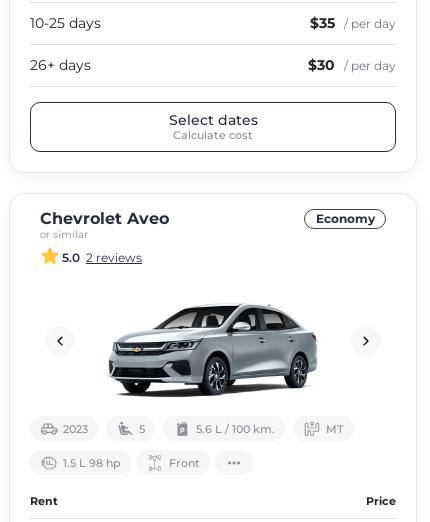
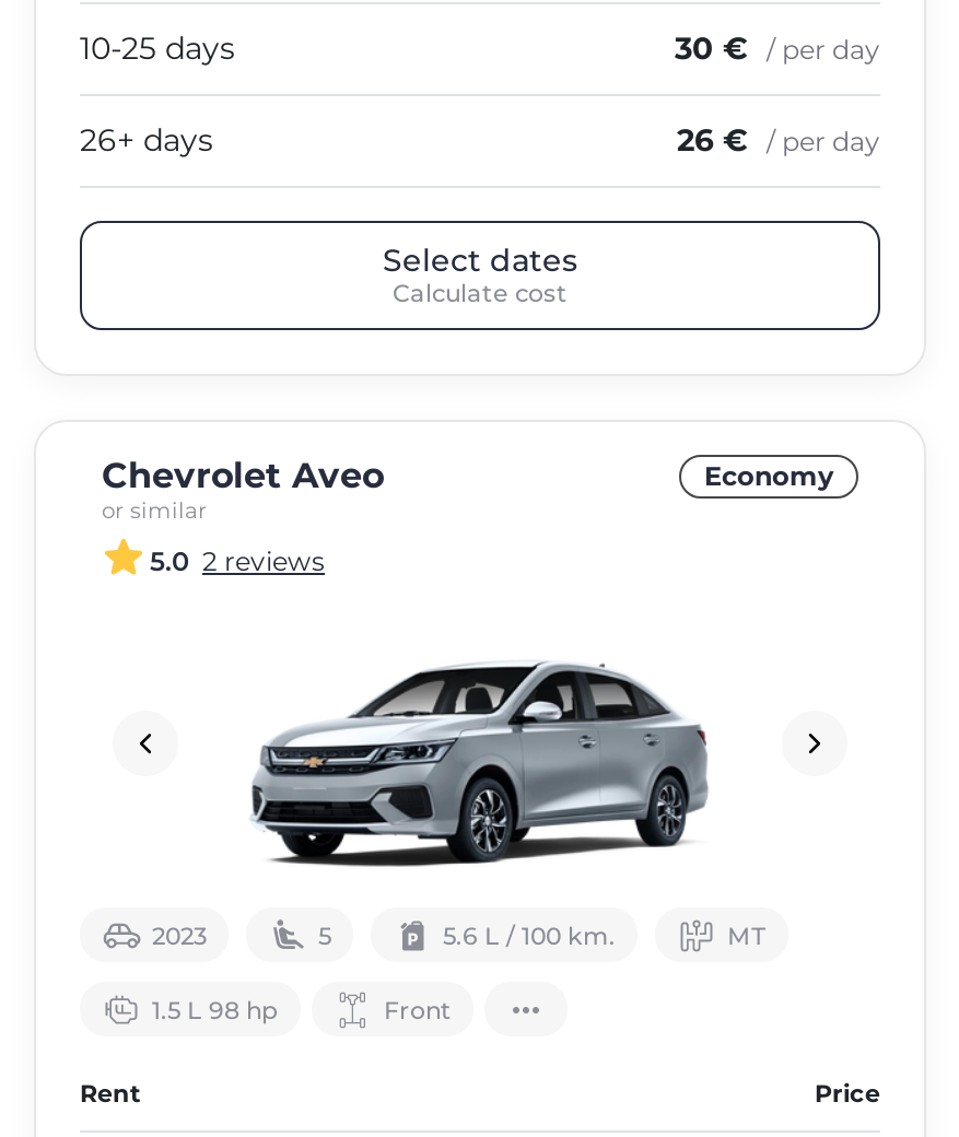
[310,14,396,32] $35 / per day -> [675,28,880,68] 30 € / per day
[308,56,396,74] $30 / per day -> [677,120,880,160] 26 € / per day

